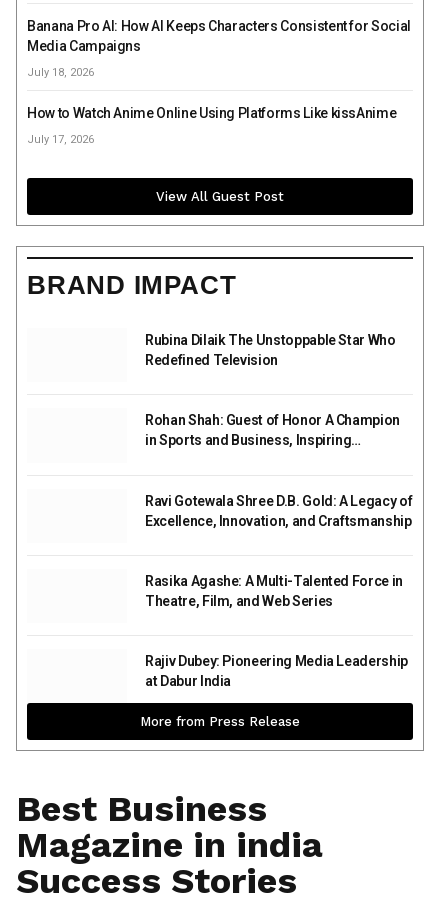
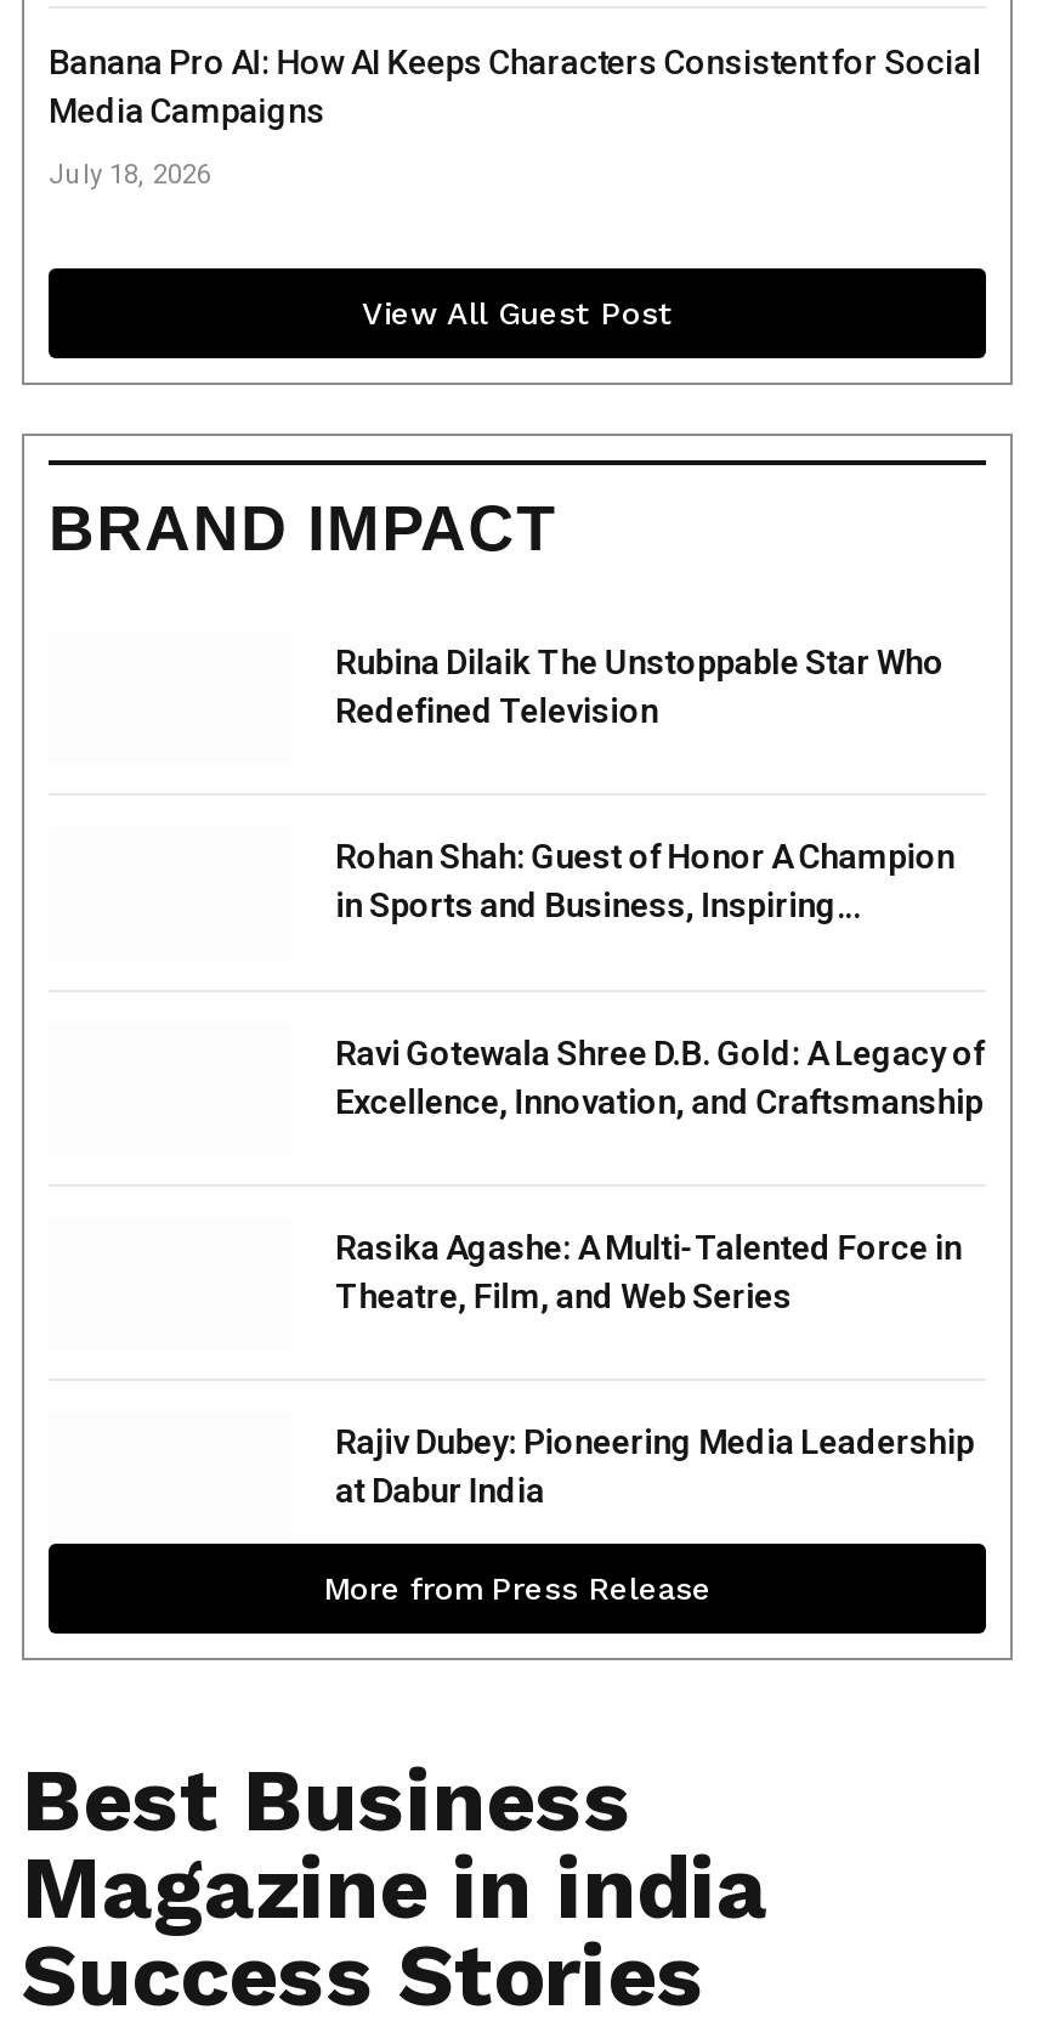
[27,105,396,146] How to Watch Anime Online Using Platforms Like kissAnime | July 17, 2026 -> none

